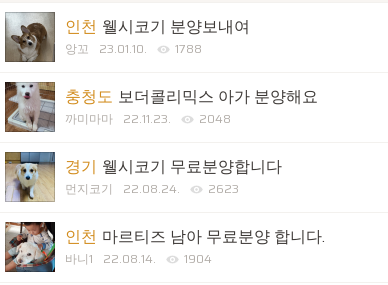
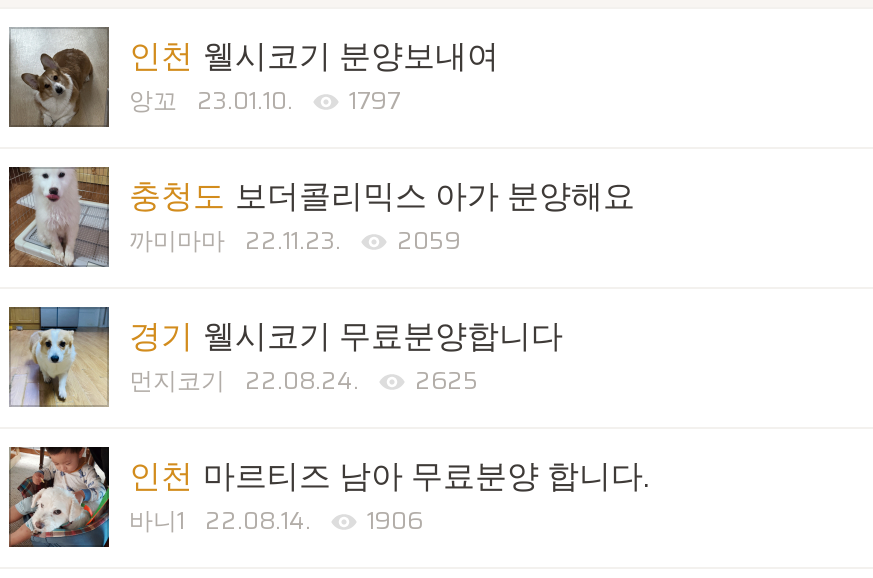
[65,39,202,58] 앙꼬 23.01.10. 1788 -> [129,81,401,119] 앙꼬 23.01.10. 1797
[65,109,231,128] 까미마마 22.11.23. 2048 -> [129,221,461,259] 까미마마 22.11.23. 2059
[65,179,239,198] 먼지코기 22.08.24. 2623 -> [129,361,479,399] 먼지코기 22.08.24. 2625
[65,249,212,268] 바니1 22.08.14. 1904 -> [129,501,423,539] 바니1 22.08.14. 1906

